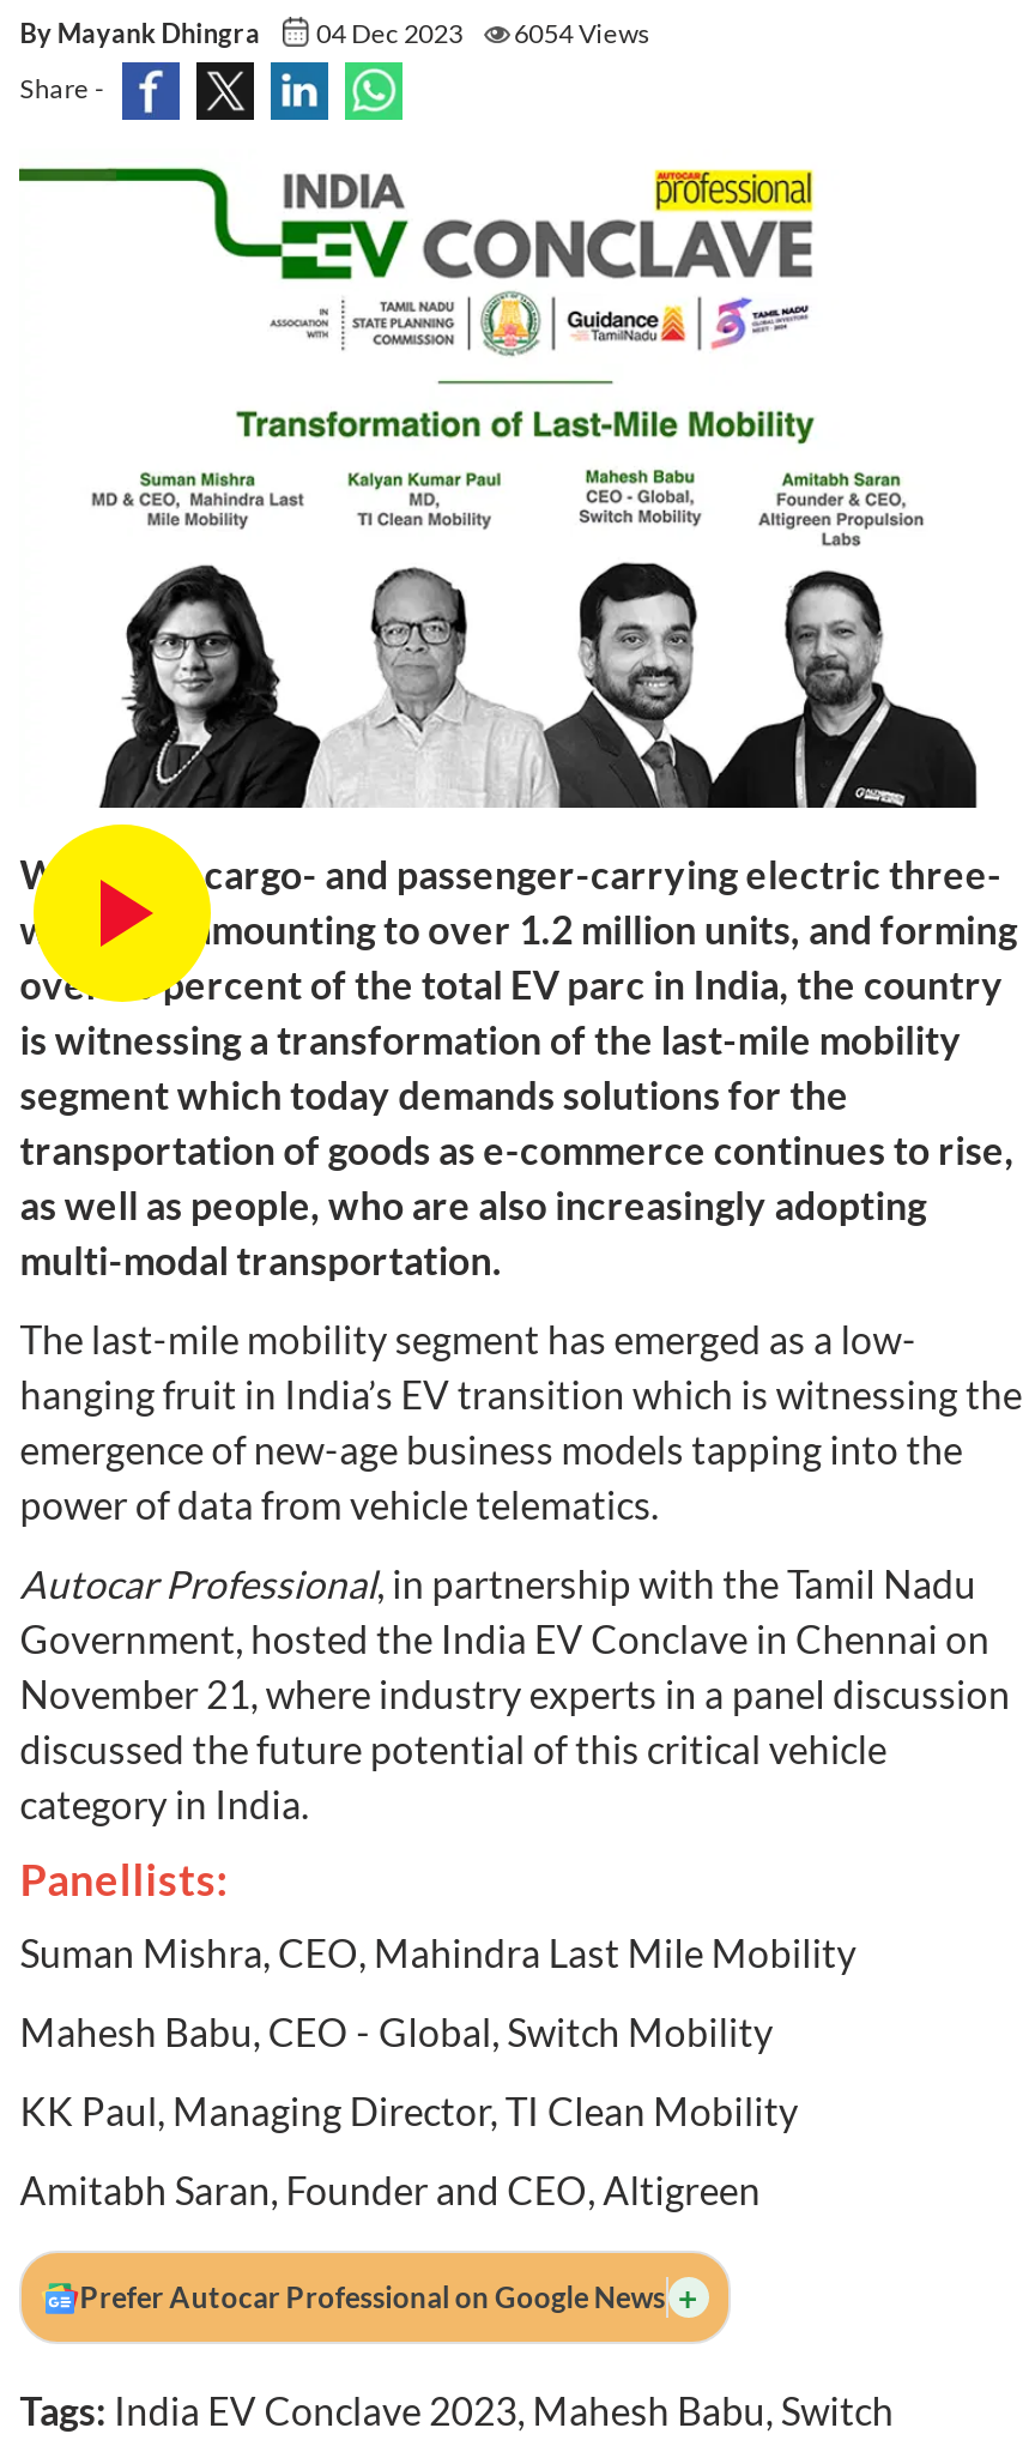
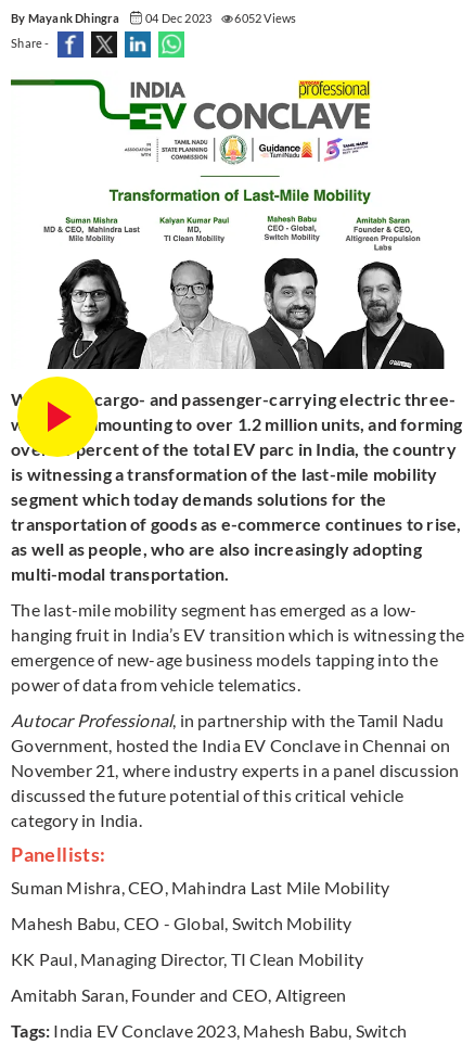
[20,17,650,48] By Mayank Dhingra 04 Dec 2023 6054 Views -> [11,11,297,25] By Mayank Dhingra 04 Dec 2023 6052 Views
[80,2277,698,2318] Prefer Autocar Professional on Google News + -> none

